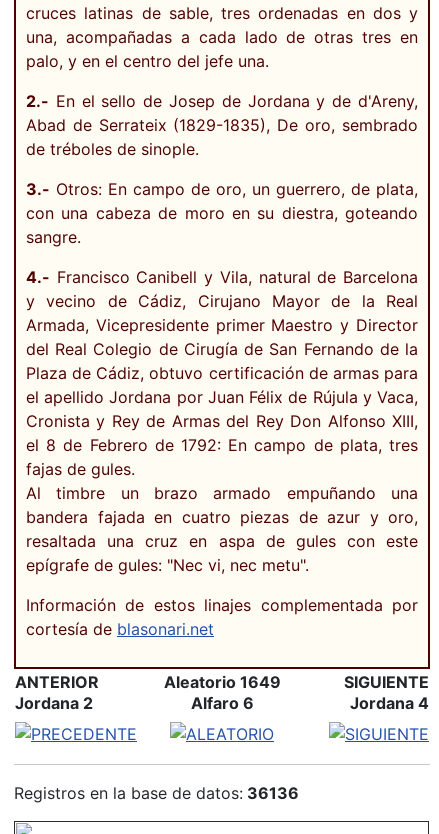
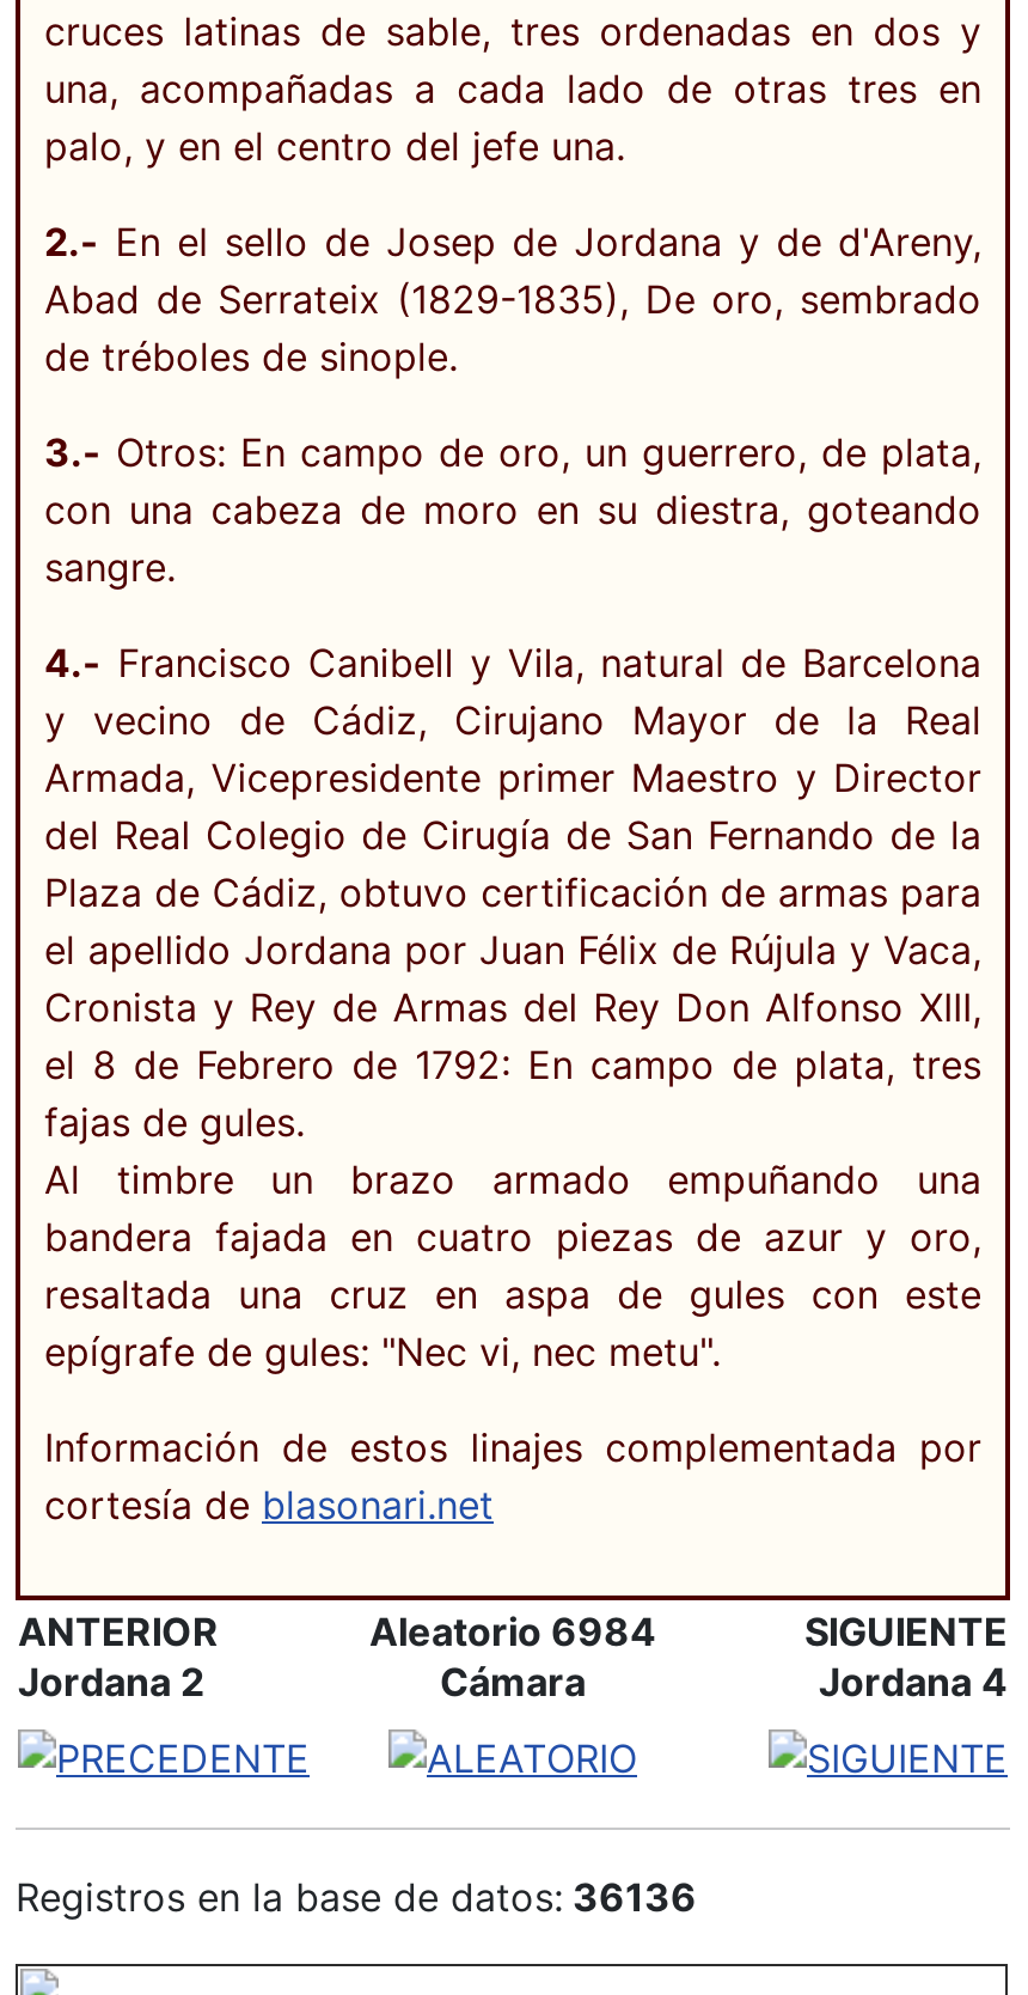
[163,672,280,713] Aleatorio 1649 | Alfaro 6 -> [369,1607,656,1705] Aleatorio 6984 | Cámara

